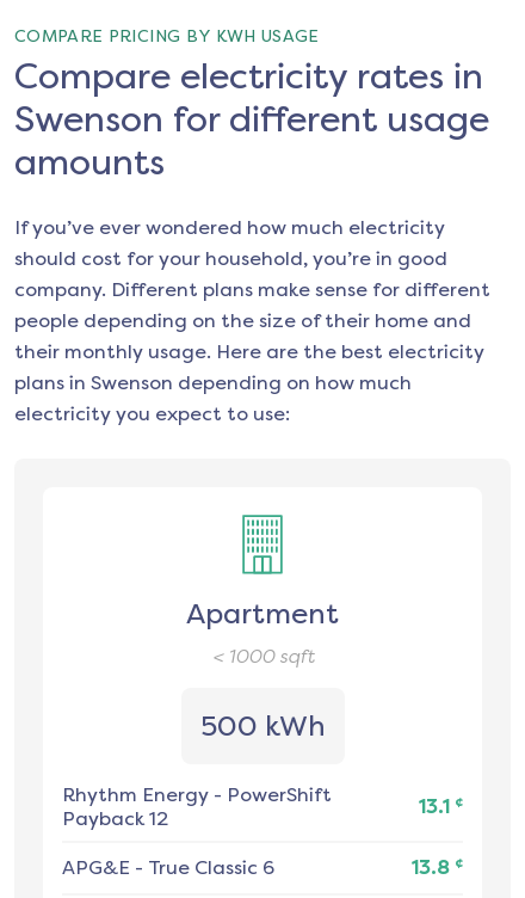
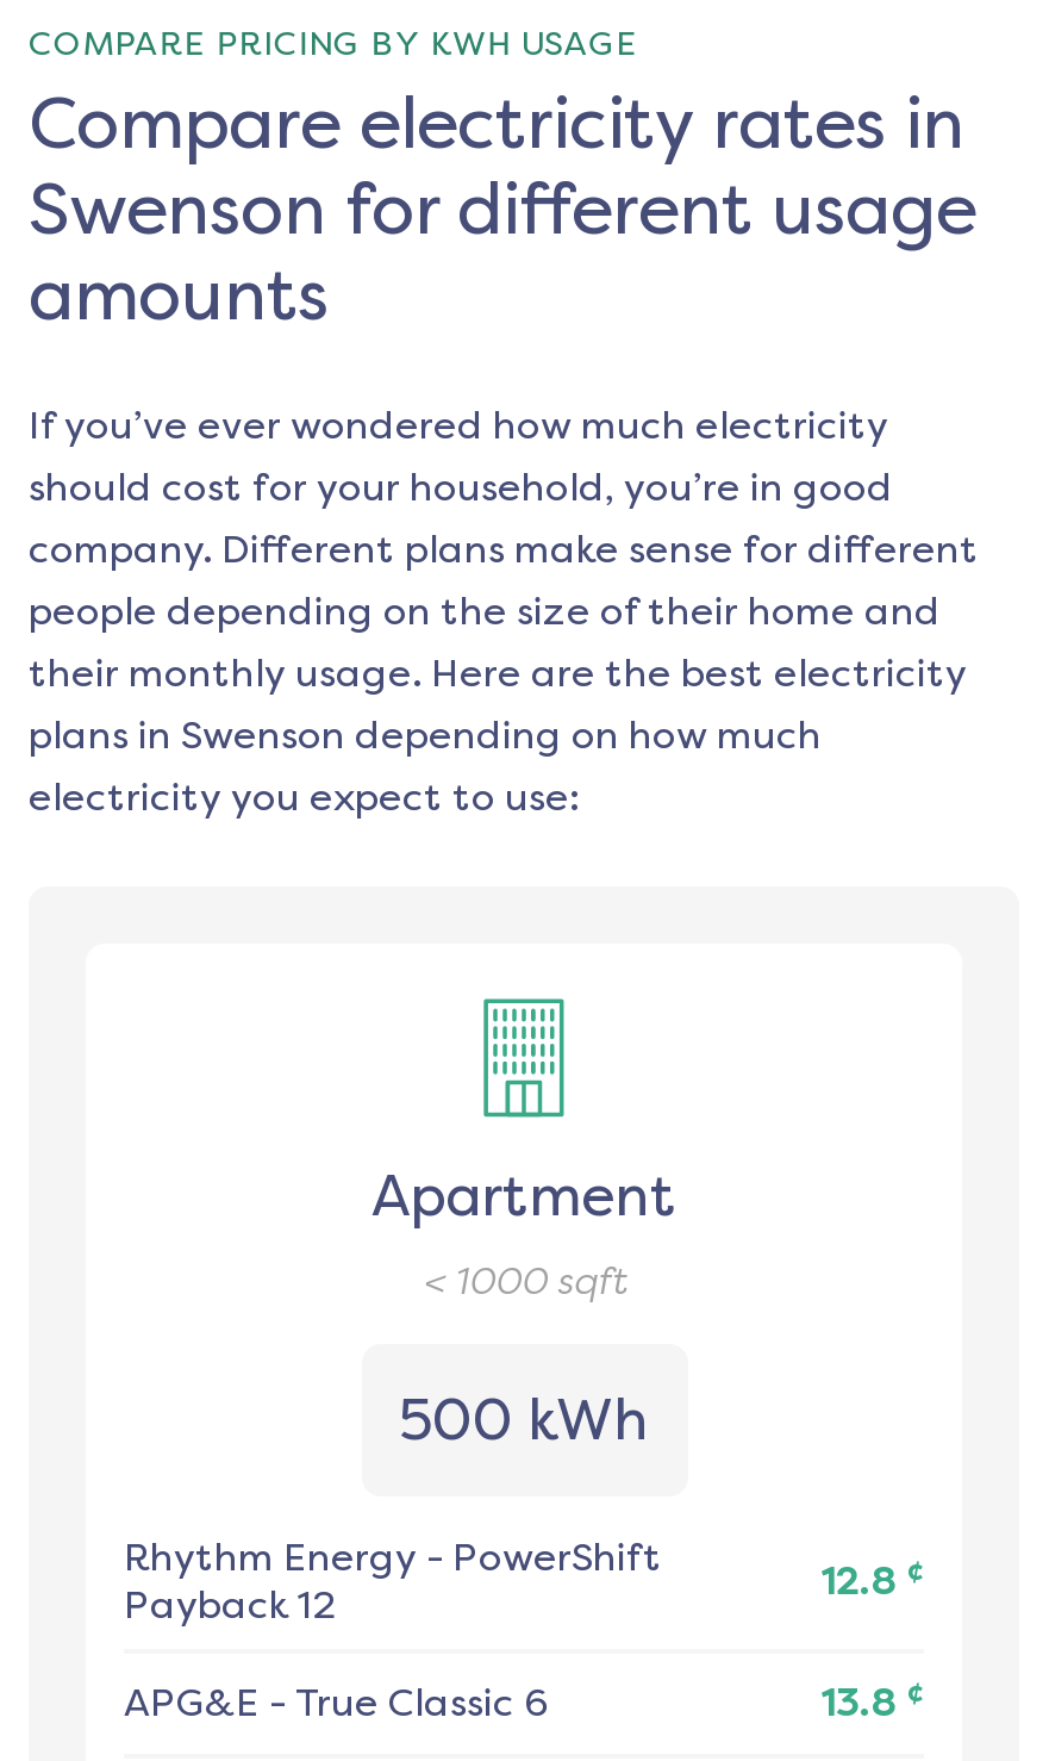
[419,793,463,818] 13.1 ¢ -> [822,1554,924,1604] 12.8 ¢

